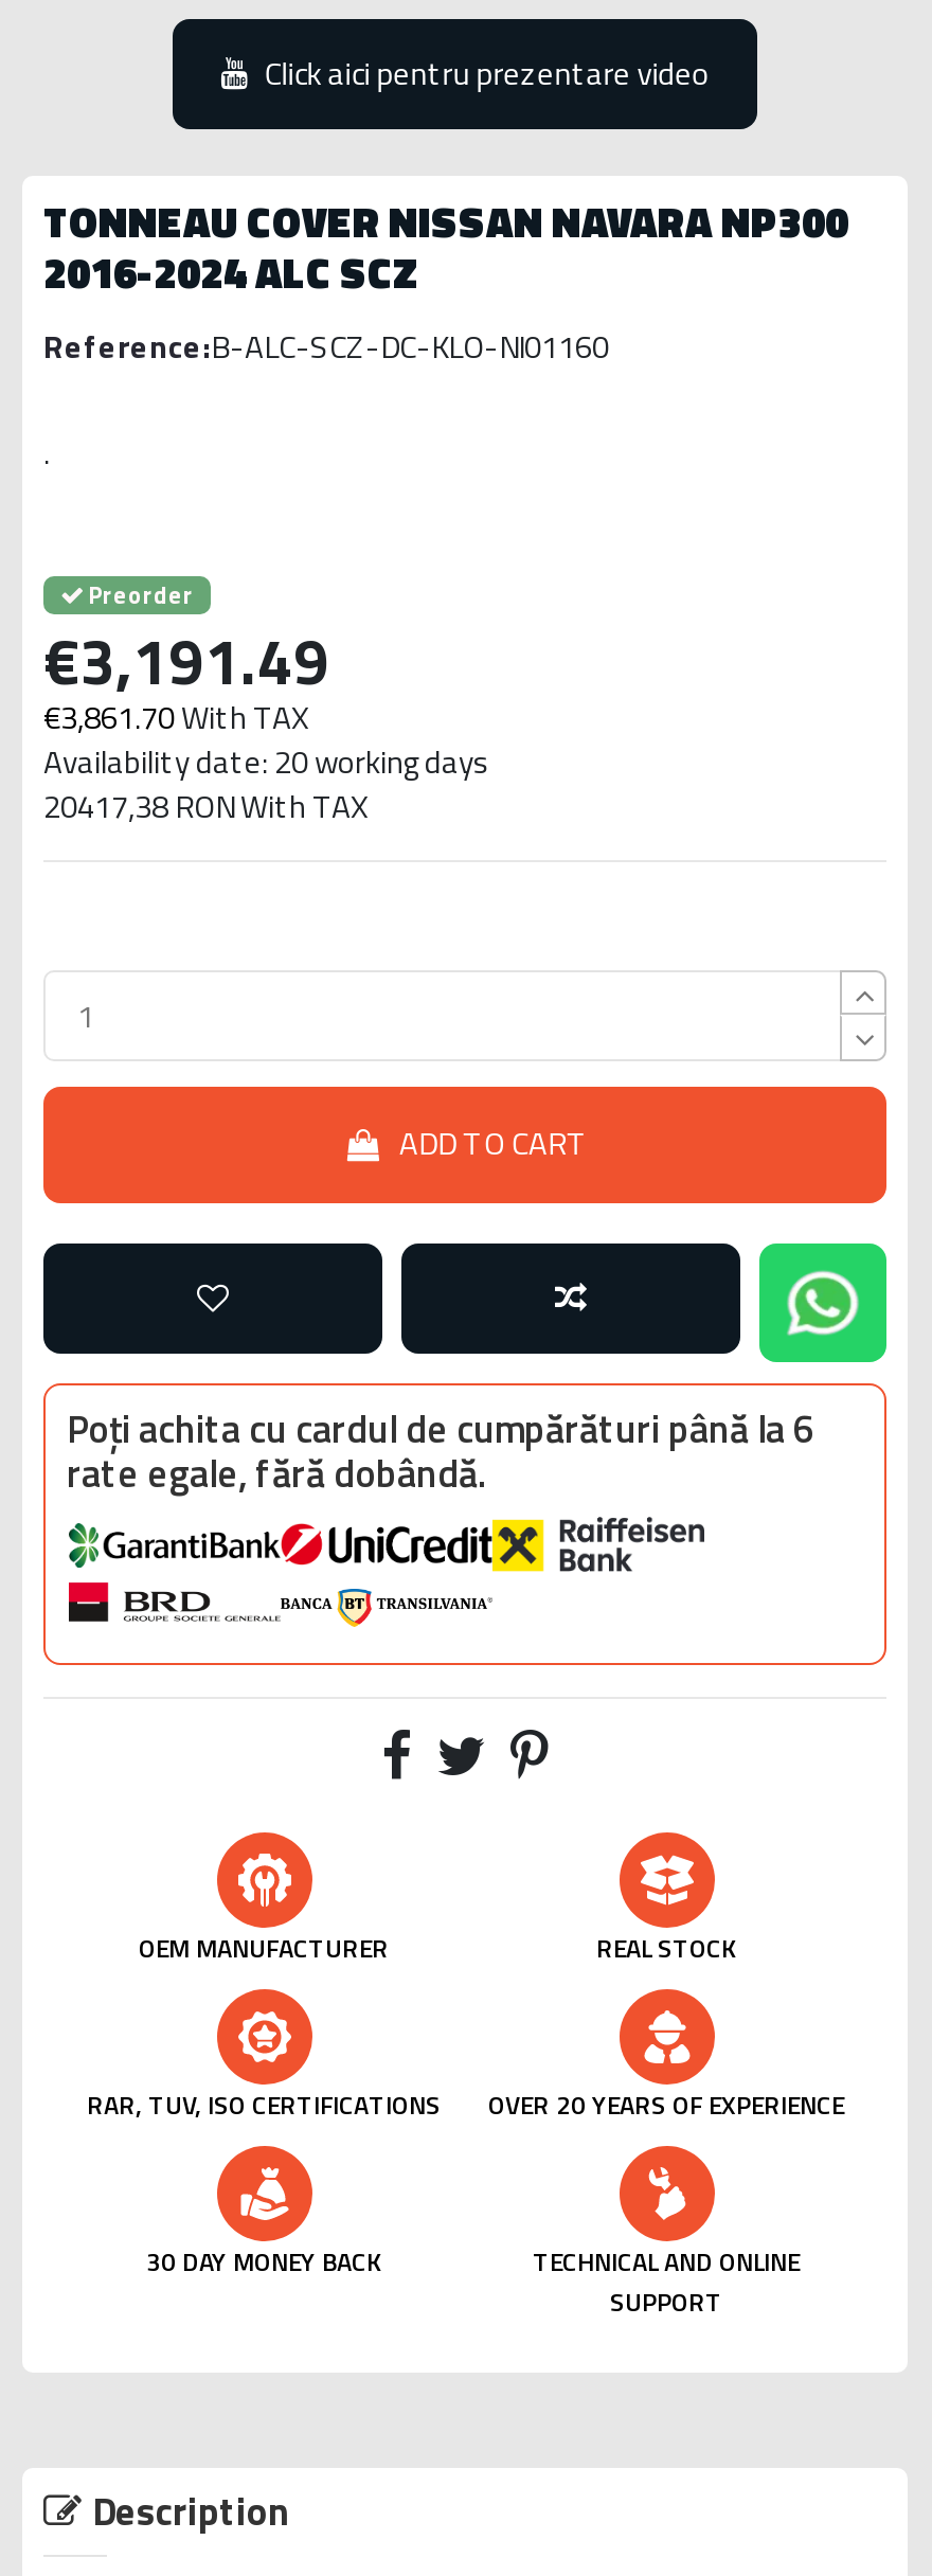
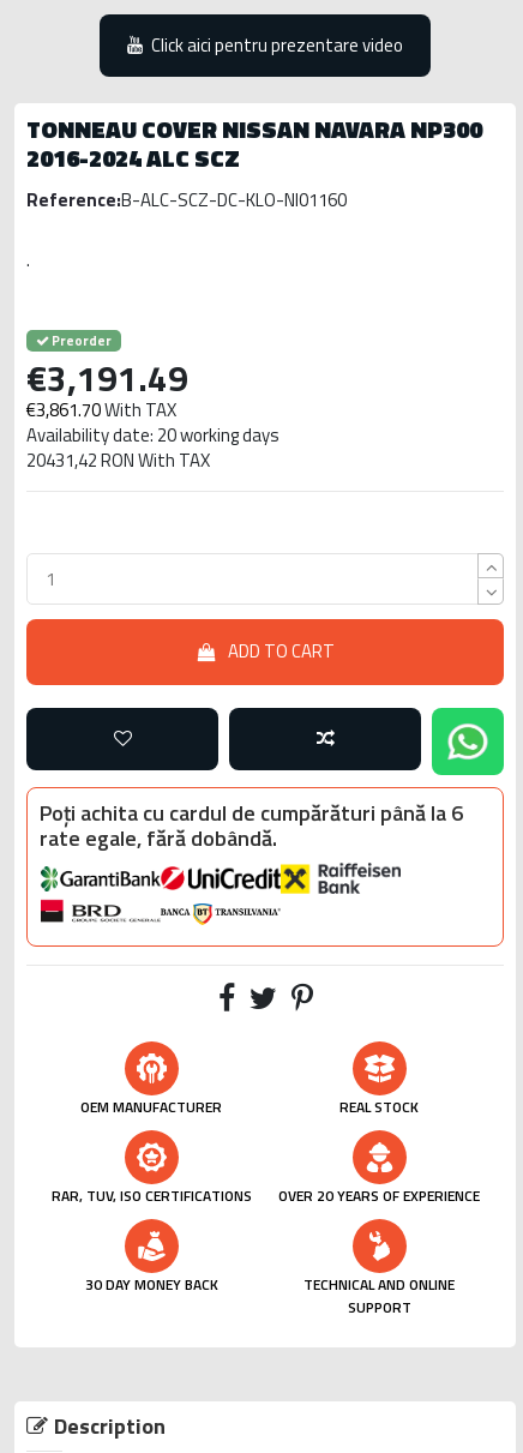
[43,781,368,830] 20417,38 RON With TAX -> [26,446,210,474] 20431,42 RON With TAX

